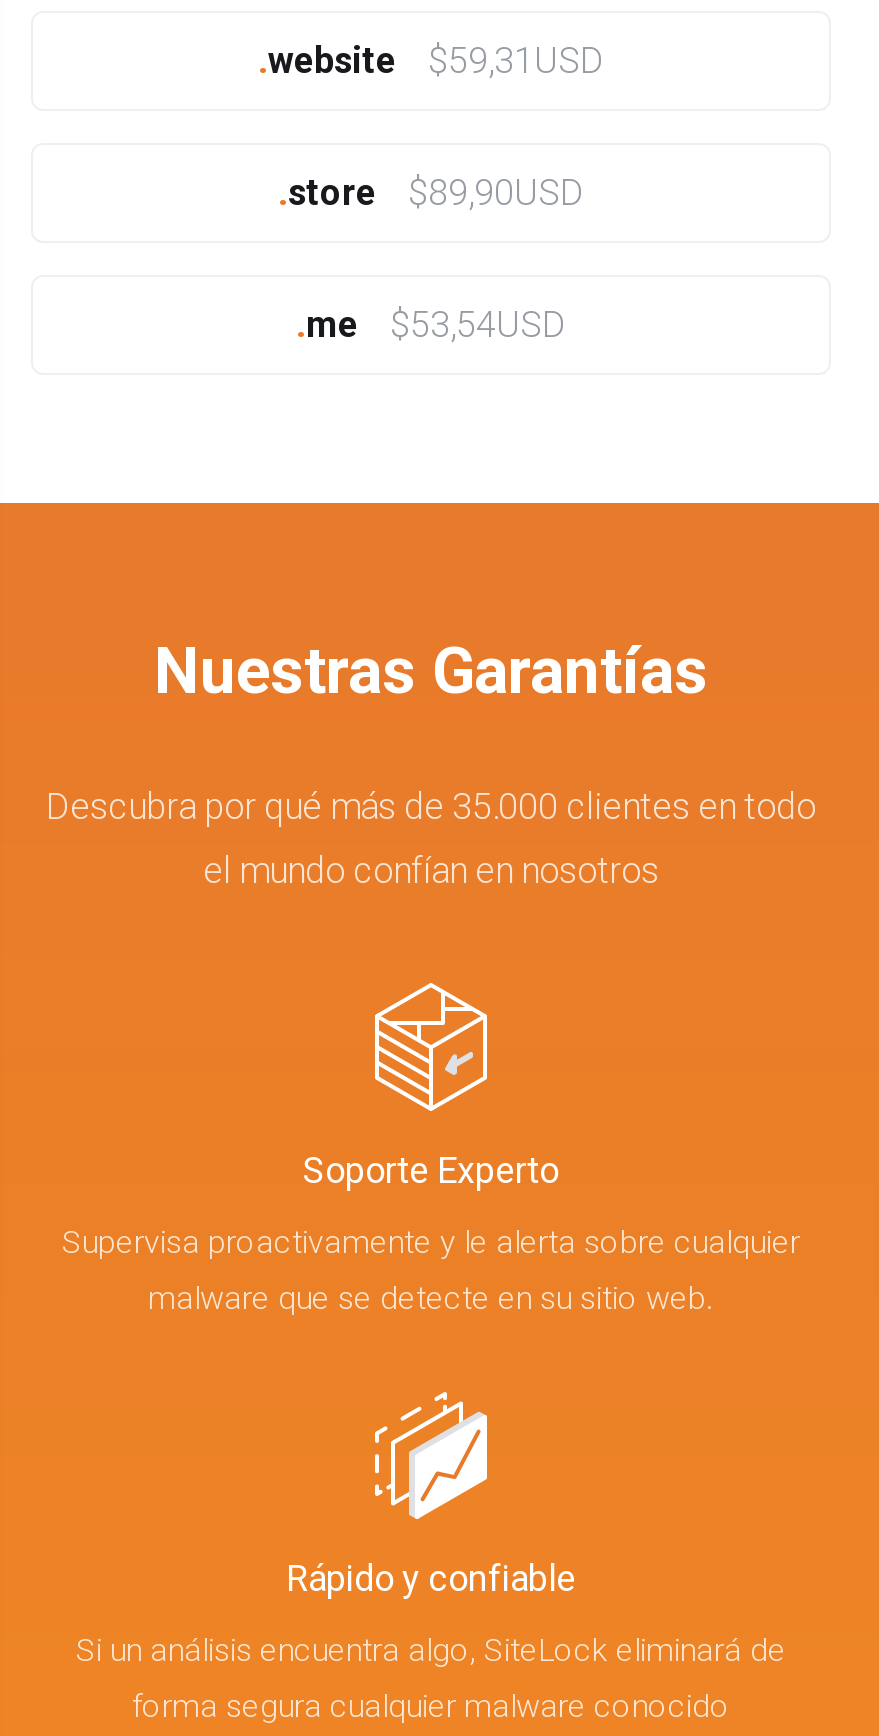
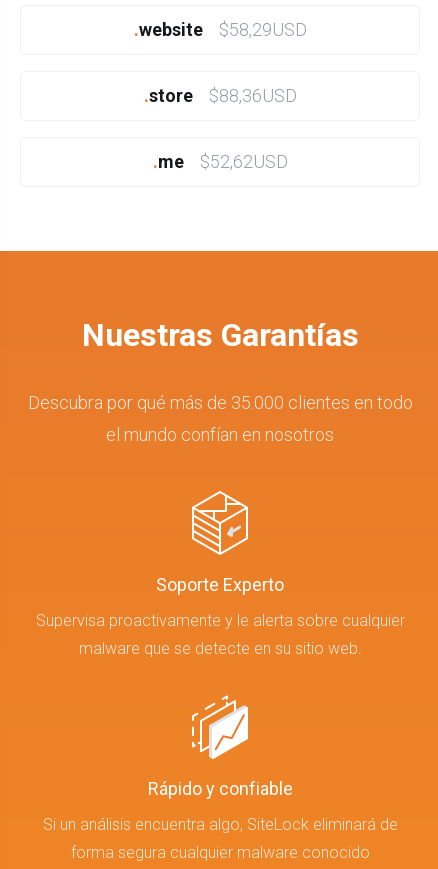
[258,39,604,81] .website $59,31USD -> [133,19,306,40] .website $58,29USD
[278,171,584,213] .store $89,90USD -> [143,85,296,106] .store $88,36USD
[296,303,566,345] .me $53,54USD -> [152,151,287,172] .me $52,62USD

